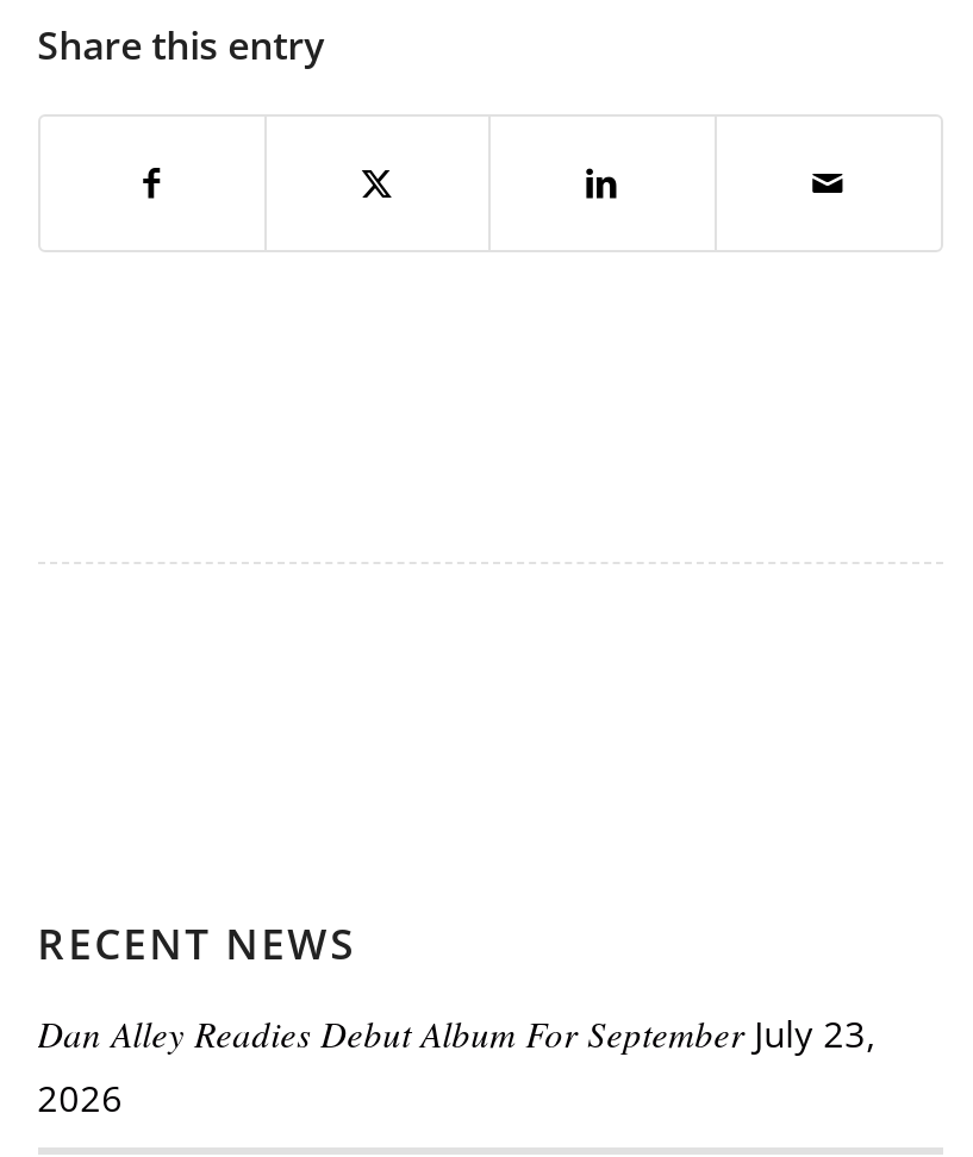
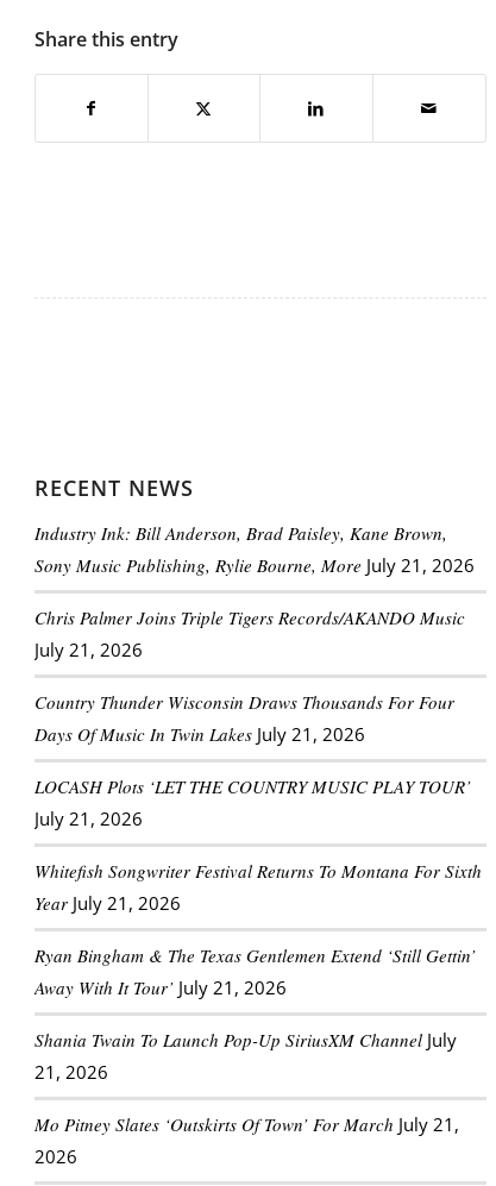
[37,1009,876,1057] Dan Alley Readies Debut Album For September July 23, -> [34,521,481,1136] Industry Ink: Bill Anderson, Brad Paisley, Kane Brown, | Sony Music Publishing, Rylie Bourne, More July 21, 2026 | Chris Palmer Joins Triple Tigers Records/AKANDO Music | July 21, 2026 | Country Thunder Wisconsin Draws Thousands For Four | Days Of Music In Twin Lakes July 21, 2026 | LOCASH Plots ‘LET THE COUNTRY MUSIC PLAY TOUR’ | July 21, 2026 | Whitefish Songwriter Festival Returns To Montana For Sixth | Year July 21, 2026 | Ryan Bingham & The Texas Gentlemen Extend ‘Still Gettin’ | Away With It Tour’ July 21, 2026 | Shania Twain To Launch Pop-Up SiriusXM Channel July | 21, 2026 | Mo Pitney Slates ‘Outskirts Of Town’ For March July 21,

